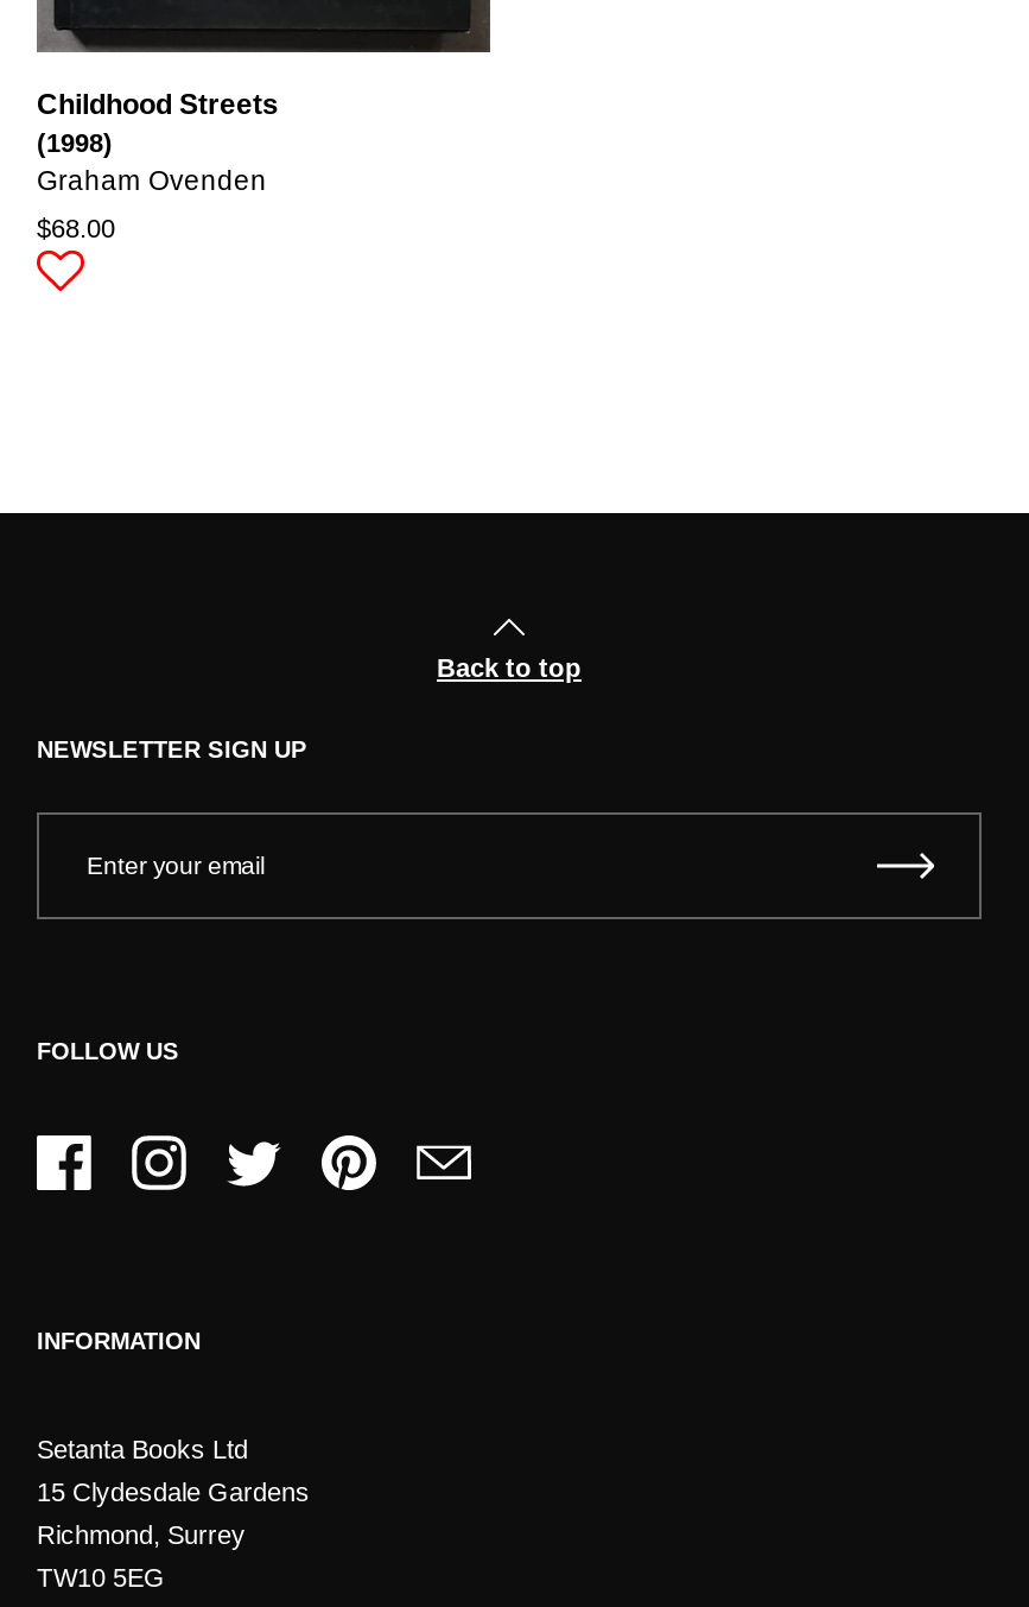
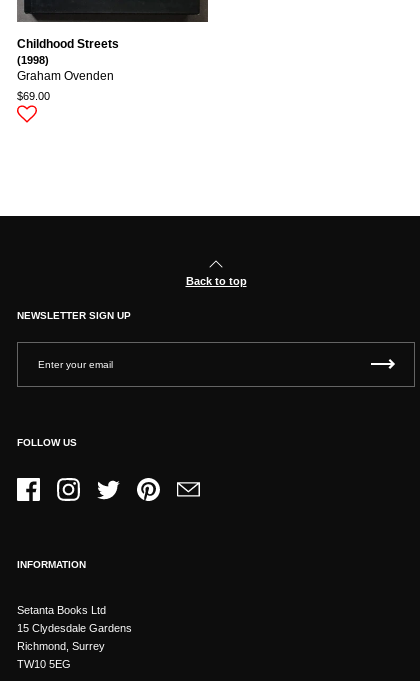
[37,213,115,242] $68.00 -> [17,90,50,102] $69.00

